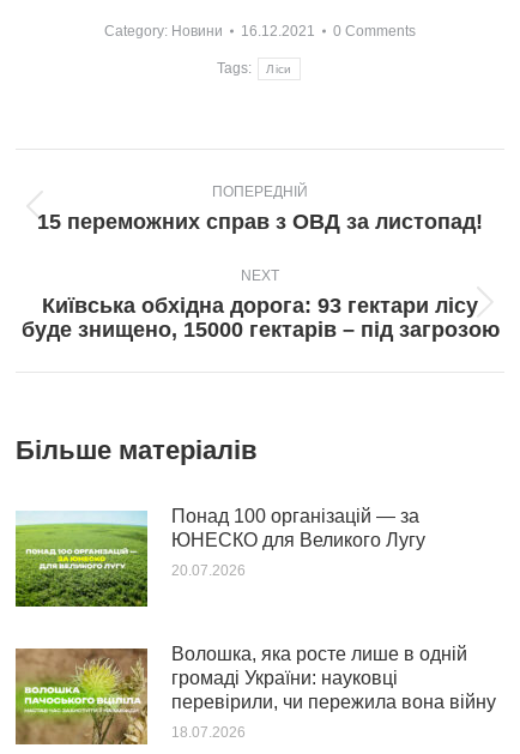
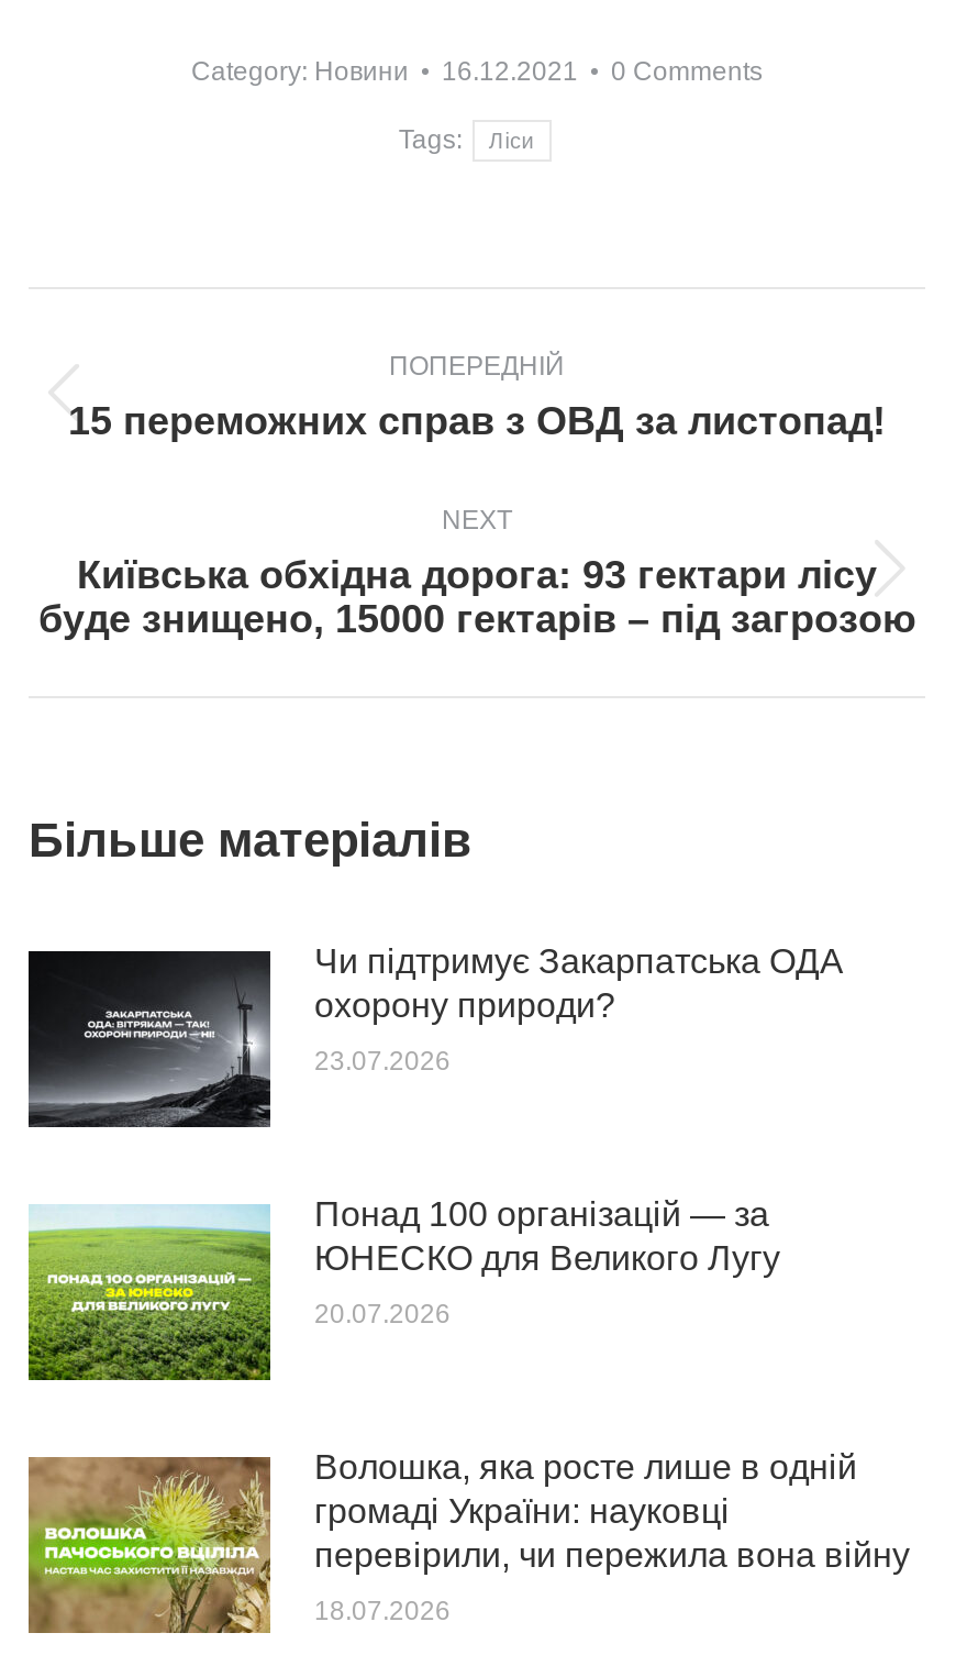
none -> [26,942,844,1127] [image] | Чи підтримує Закарпатська ОДА | охорону природи? | 23.07.2026

